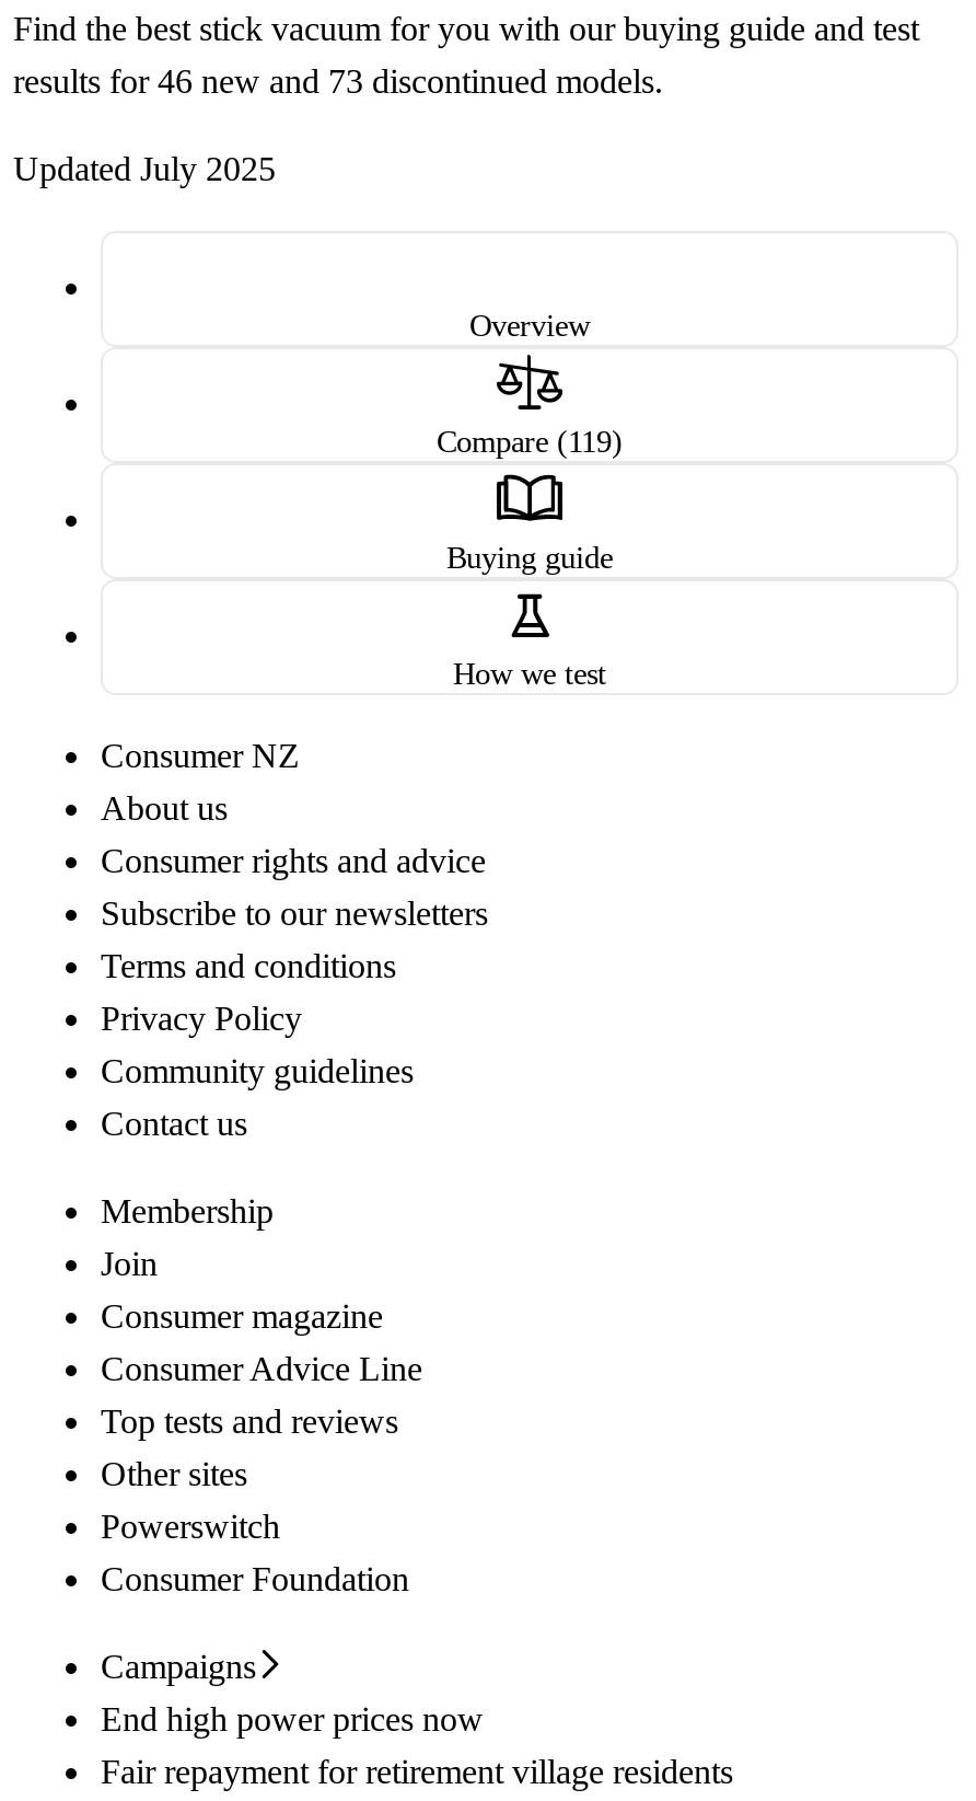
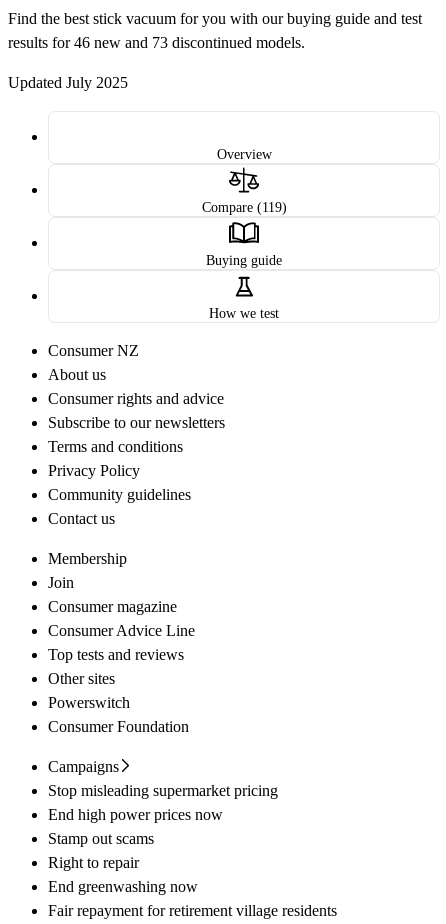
none -> [48,782,278,799] Stop misleading supermarket pricing
none -> [48,830,198,895] Stamp out scams | Right to repair | End greenwashing now

